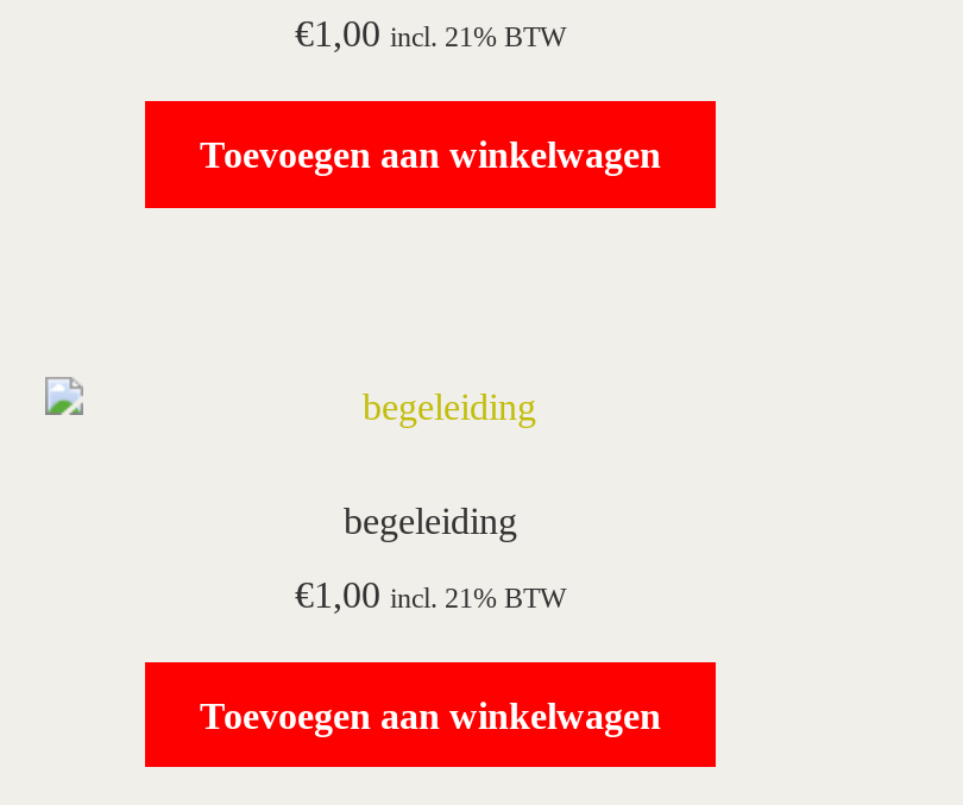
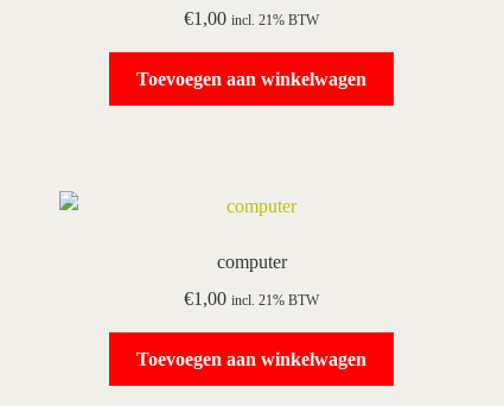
[344,501,517,541] begeleiding -> [216,252,286,272] computer

